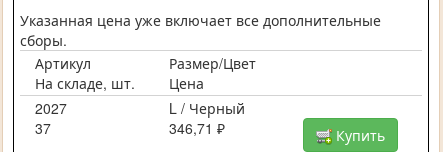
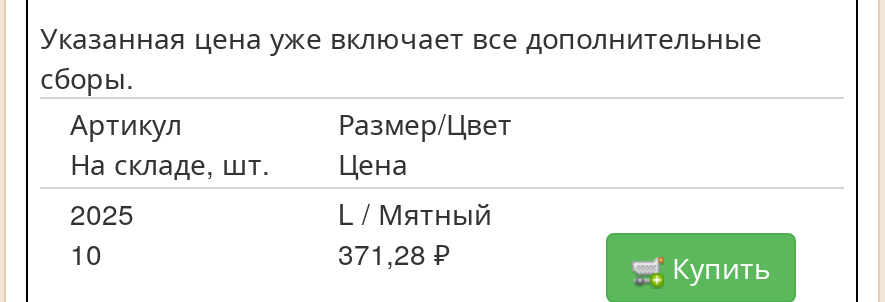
[35,98,67,118] 2027 -> [70,194,134,234] 2025
[169,98,245,118] L / Черный -> [338,194,492,234] L / Мятный
[35,118,51,138] 37 -> [70,234,102,274] 10
[169,118,225,138] 346,71 ₽ -> [338,234,450,274] 371,28 ₽

